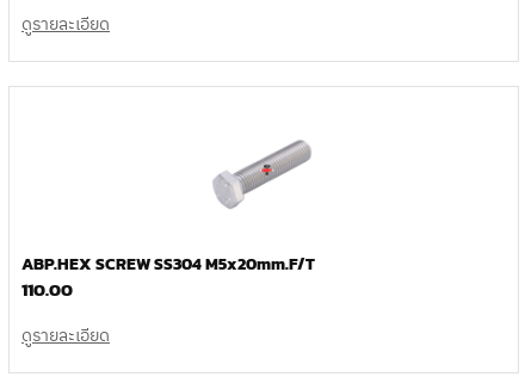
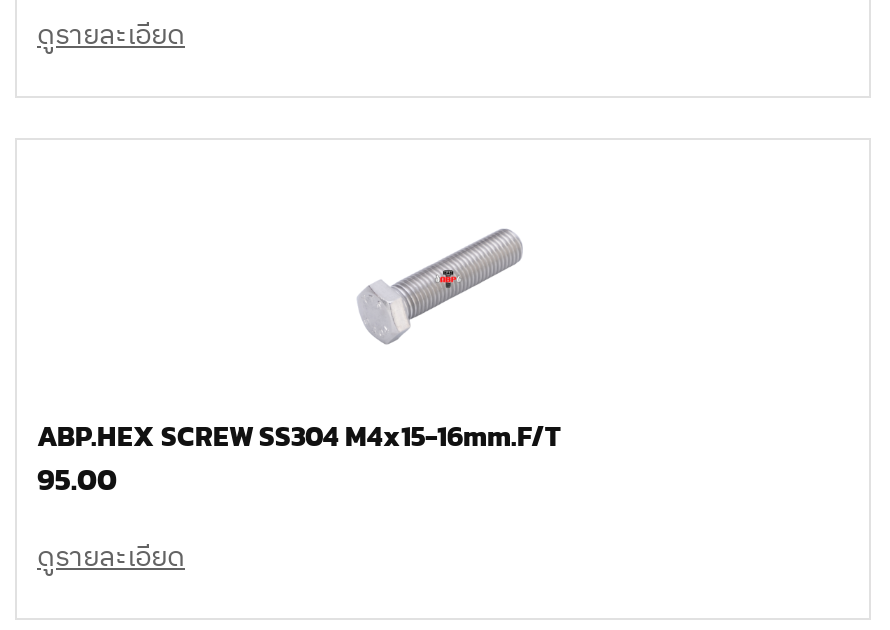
[21,251,315,276] ABP.HEX SCREW SS304 M5x20mm.F/T -> [37,416,561,458] ABP.HEX SCREW SS304 M4x15-16mm.F/T
[21,275,73,303] 110.00 -> [37,456,117,502] 95.00

